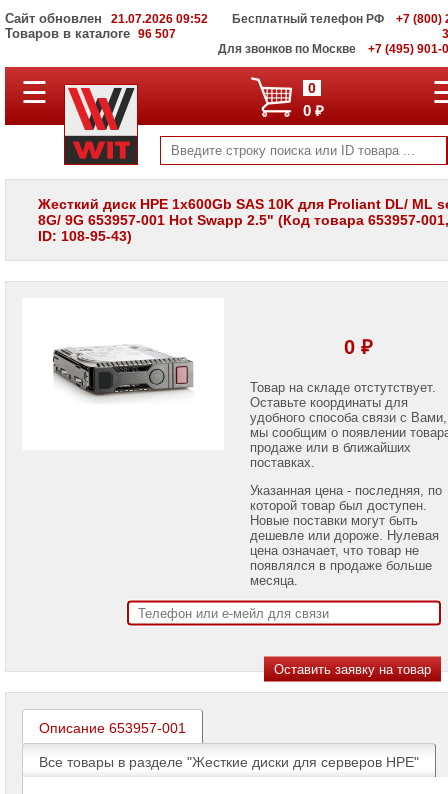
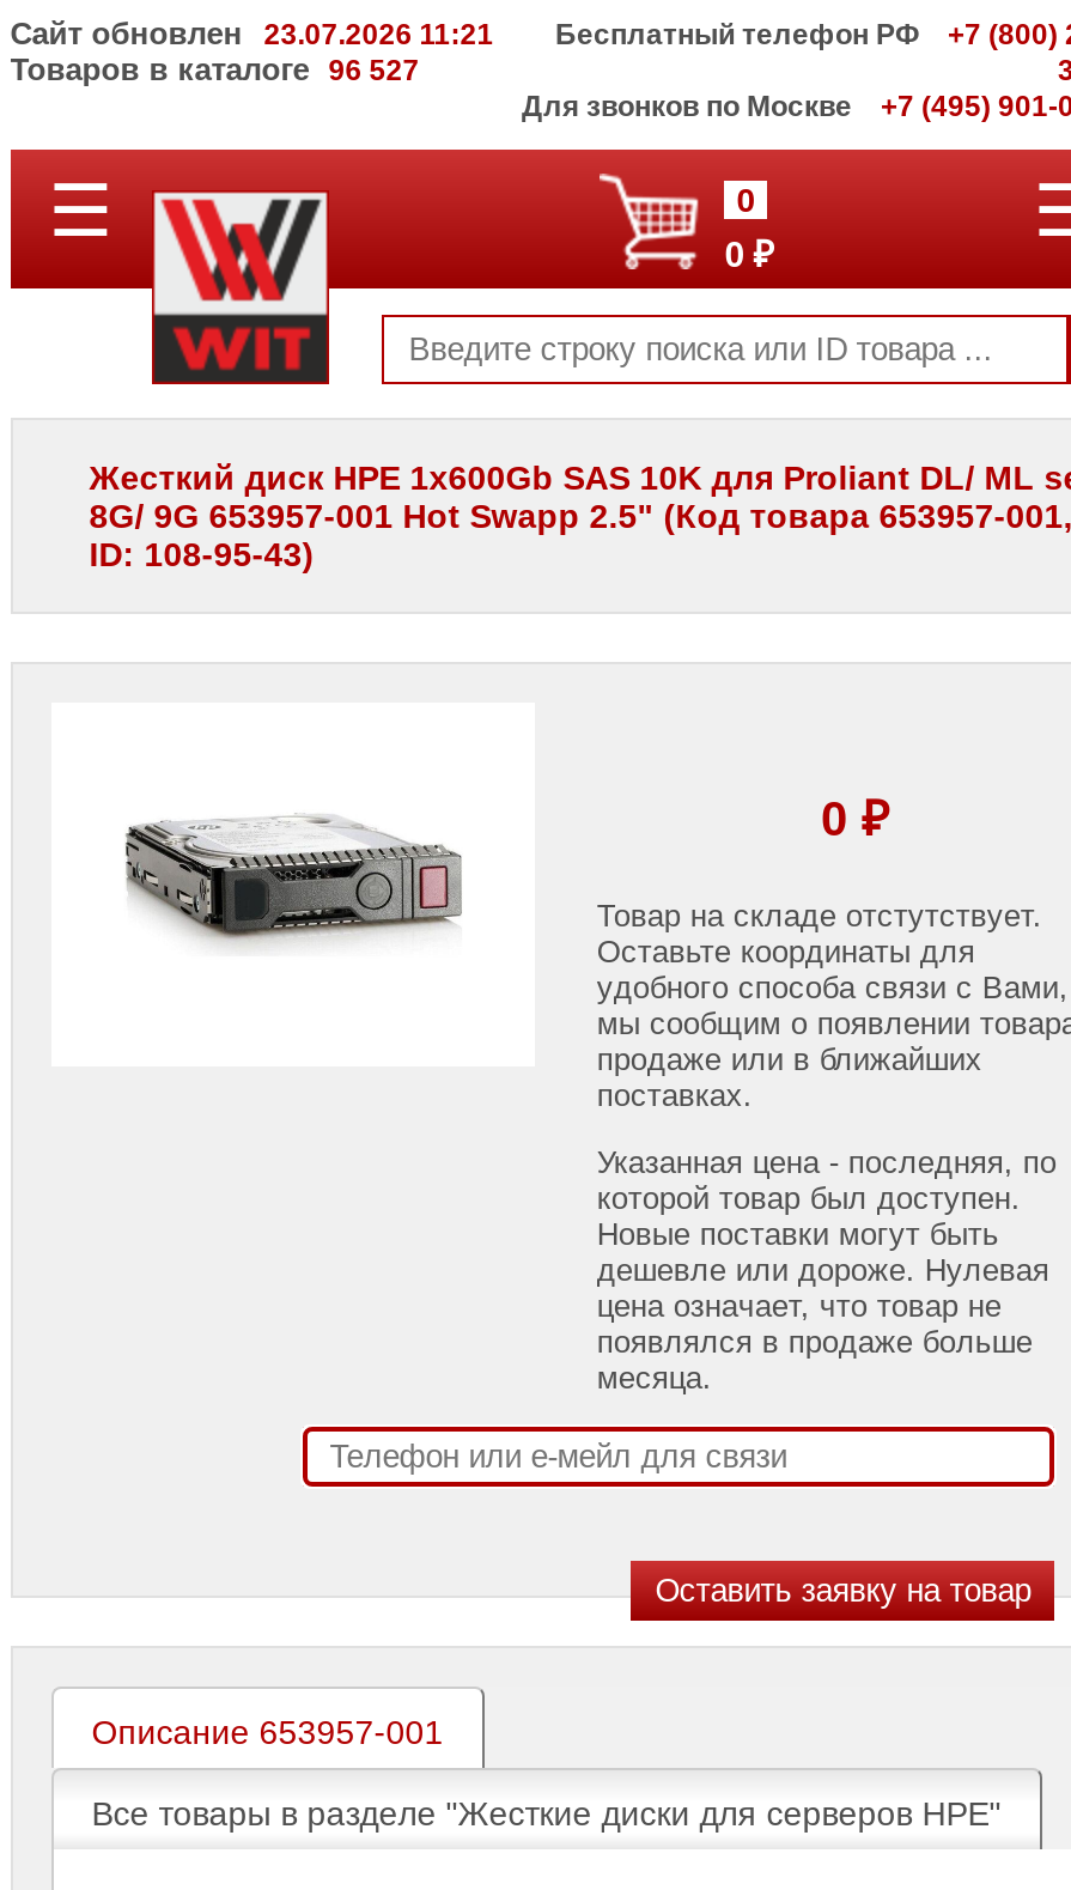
[5,11,208,26] Сайт обновлен 21.07.2026 09:52 -> [10,16,494,51] Сайт обновлен 23.07.2026 11:21
[5,26,176,41] Товаров в каталоге 96 507 -> [10,51,420,87] Товаров в каталоге 96 527

